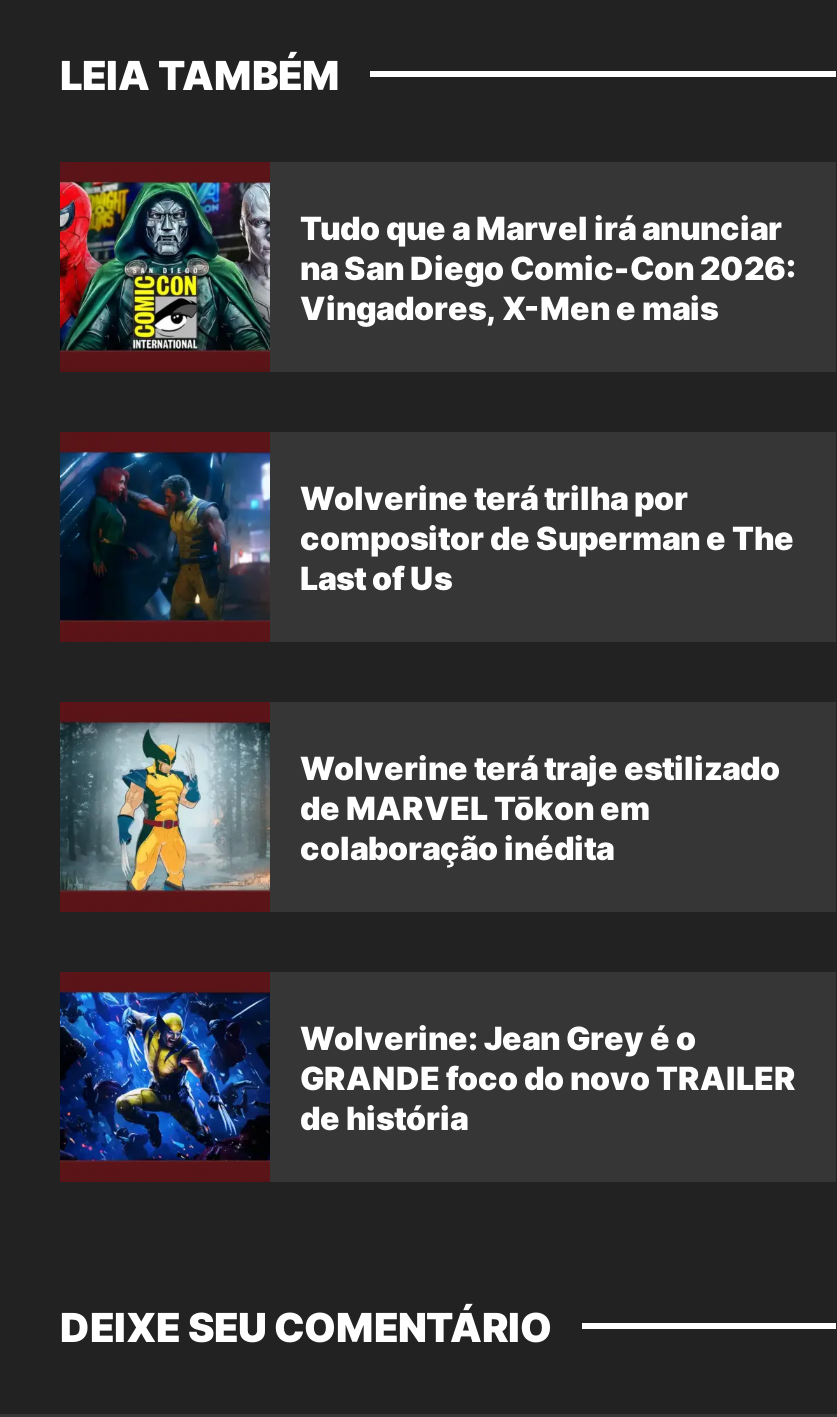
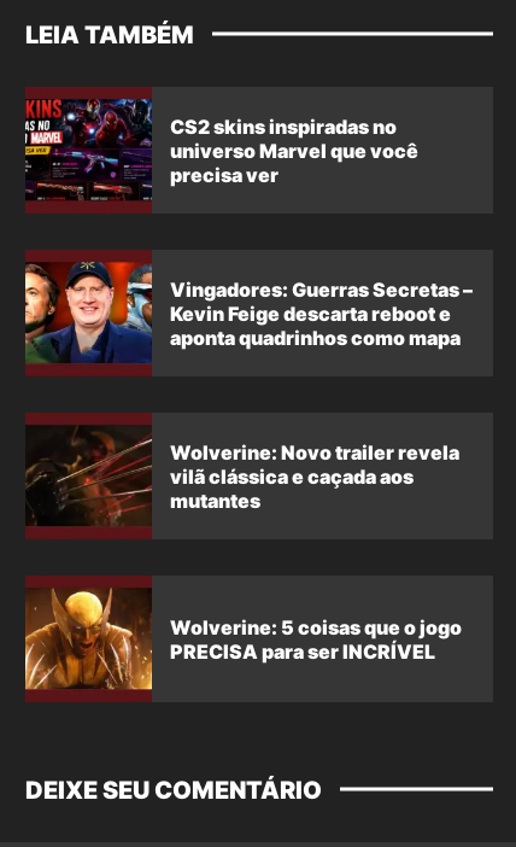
[58,180,796,350] [image] | Tudo que a Marvel irá anunciar | na San Diego Comic-Con 2026: | Vingadores, X-Men e mais -> [24,99,418,200] [image] | CS2 skins inspiradas no | universo Marvel que você | precisa ver
[58,450,794,620] [image] | Wolverine terá trilha por | compositor de Superman e The | Last of Us -> [24,261,473,363] [image] | Vingadores: Guerras Secretas – | Kevin Feige descarta reboot e | aponta quadrinhos como mapa
[60,720,780,892] [image] | Wolverine terá traje estilizado | de MARVEL Tōkon em | colaboração inédita -> [25,425,459,527] [image] | Wolverine: Novo trailer revela | vilã clássica e caçada aos | mutantes
[58,990,796,1162] [image] | Wolverine: Jean Grey é o | GRANDE foco do novo TRAILER | de história -> [24,588,462,690] [image] | Wolverine: 5 coisas que o jogo | PRECISA para ser INCRÍVEL

